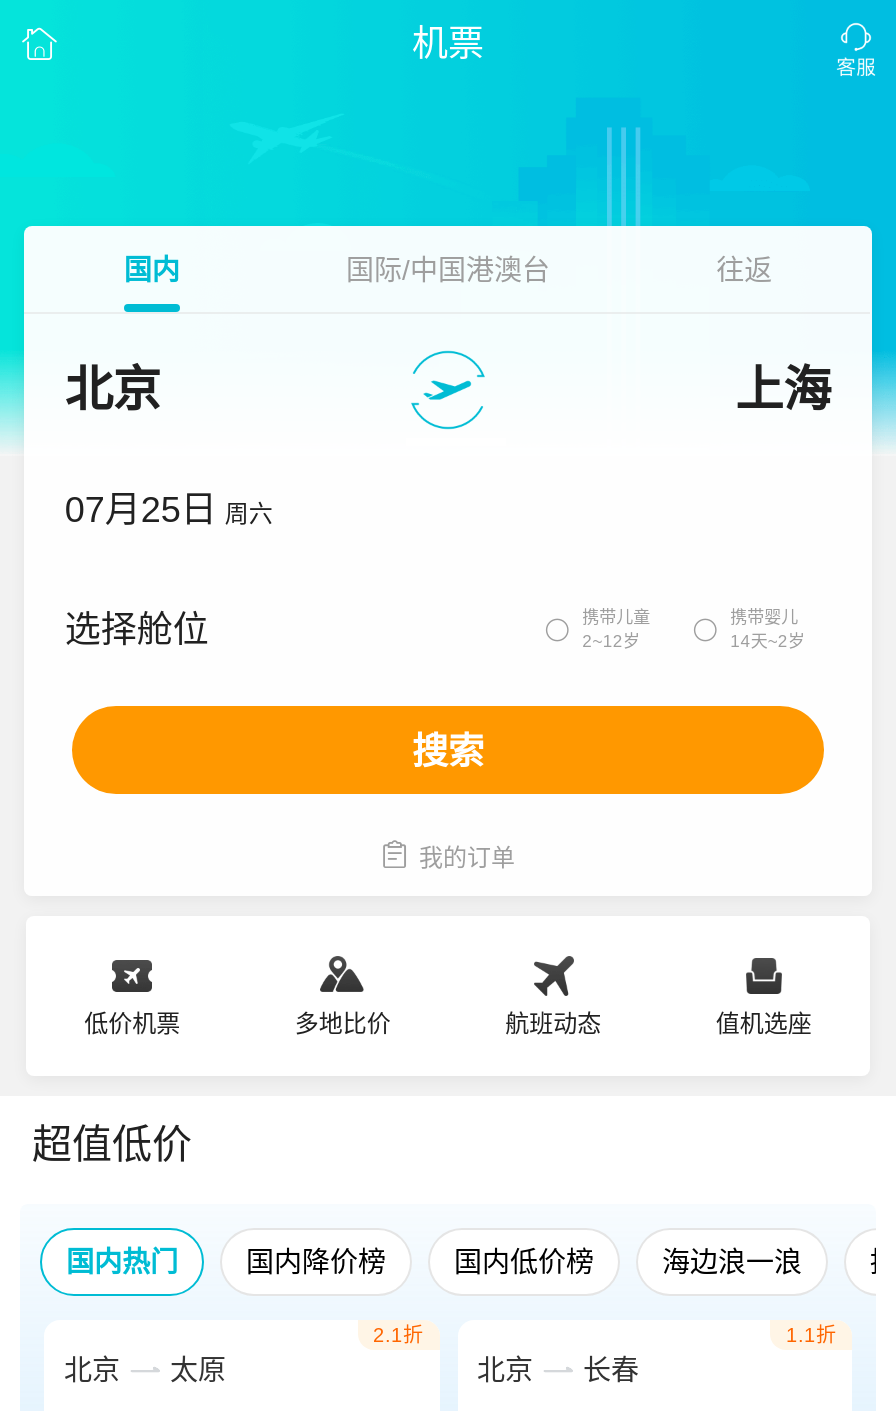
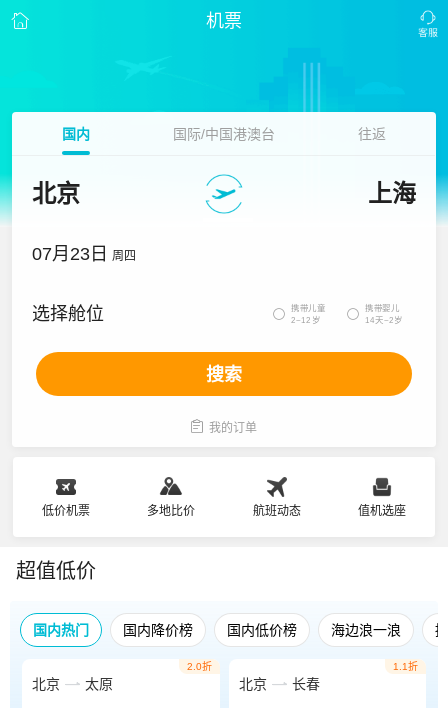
[65,490,273,530] 07月25日 周六 -> [32,244,136,264] 07月23日 周四
[373,1324,423,1346] 2.1折 -> [186,661,211,672] 2.0折

